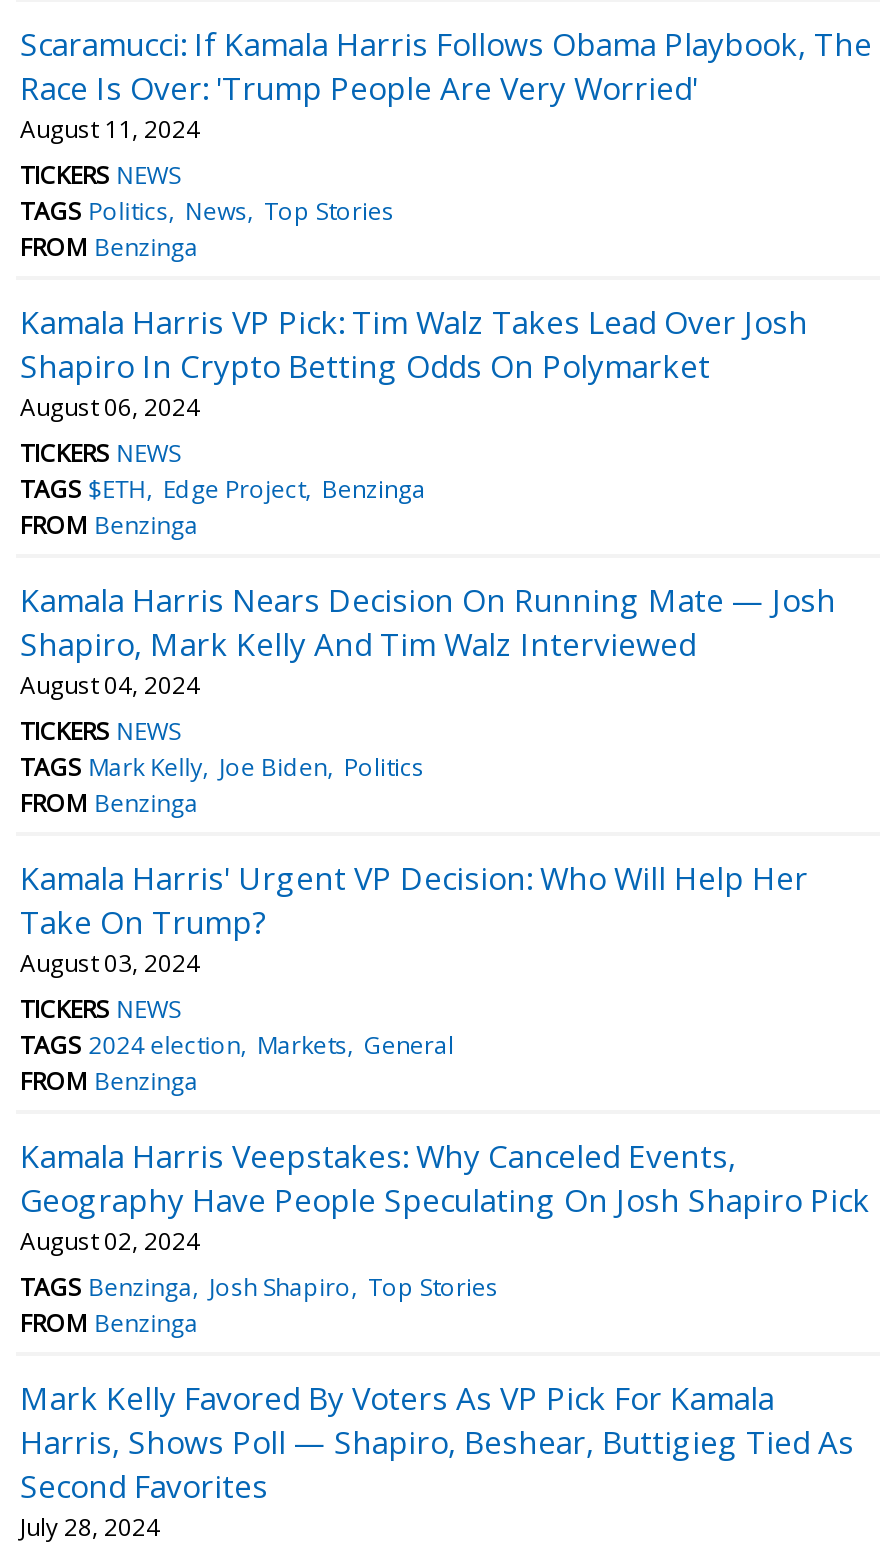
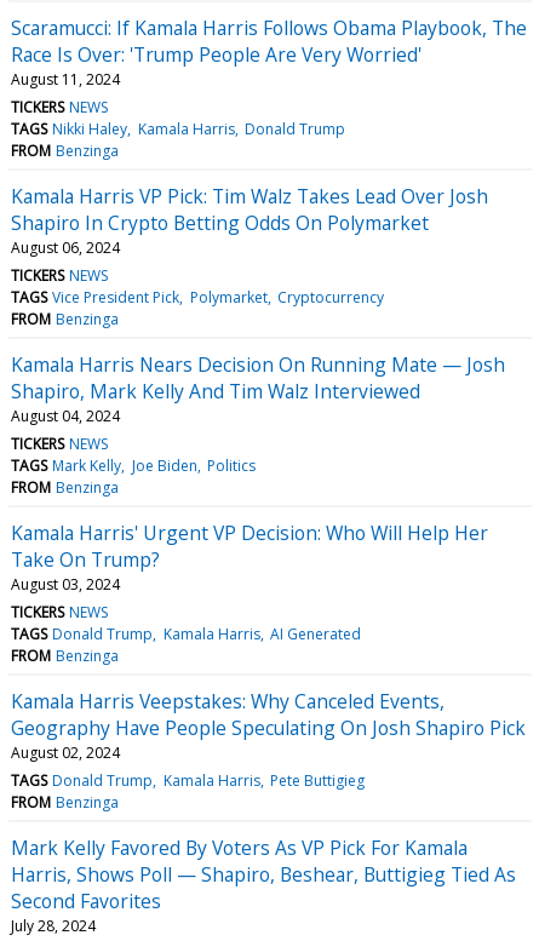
[20,194,394,228] TAGS Politics News Top Stories -> [11,119,345,139] TAGS Nikki Haley Kamala Harris Donald Trump
[20,472,426,506] TAGS $ETH Edge Project Benzinga -> [11,287,384,307] TAGS Vice President Pick Polymarket Cryptocurrency
[20,1028,454,1062] TAGS 2024 election Markets General -> [11,624,361,644] TAGS Donald Trump Kamala Harris AI Generated
[20,1270,498,1304] TAGS Benzinga Josh Shapiro Top Stories -> [11,770,364,791] TAGS Donald Trump Kamala Harris Pete Buttigieg

